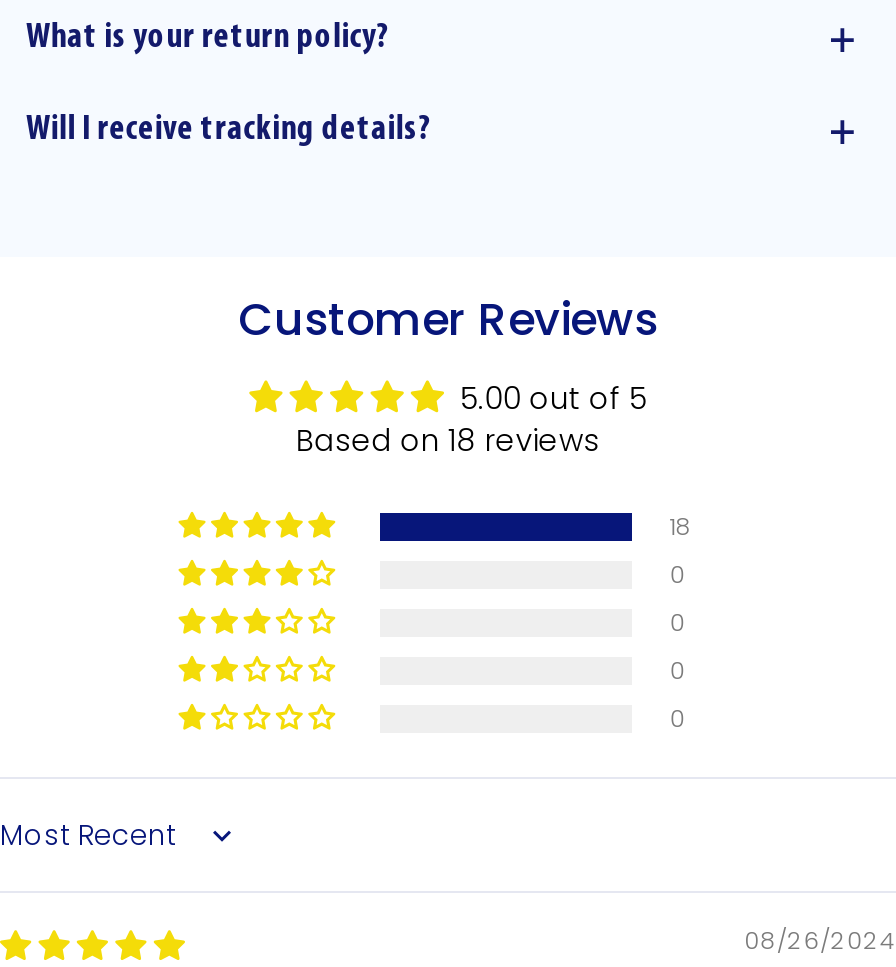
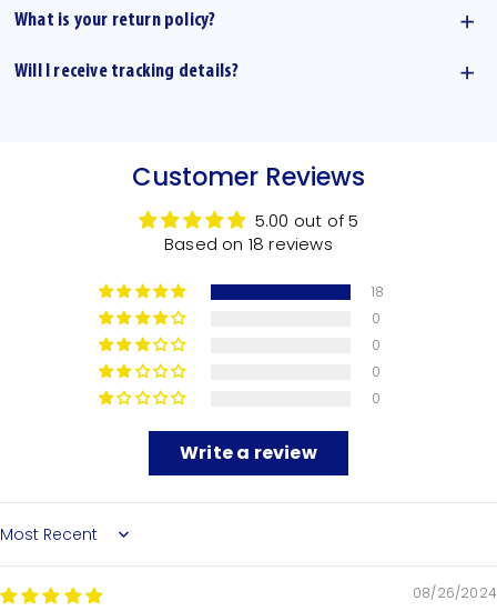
none -> [180,440,317,466] Write a review

